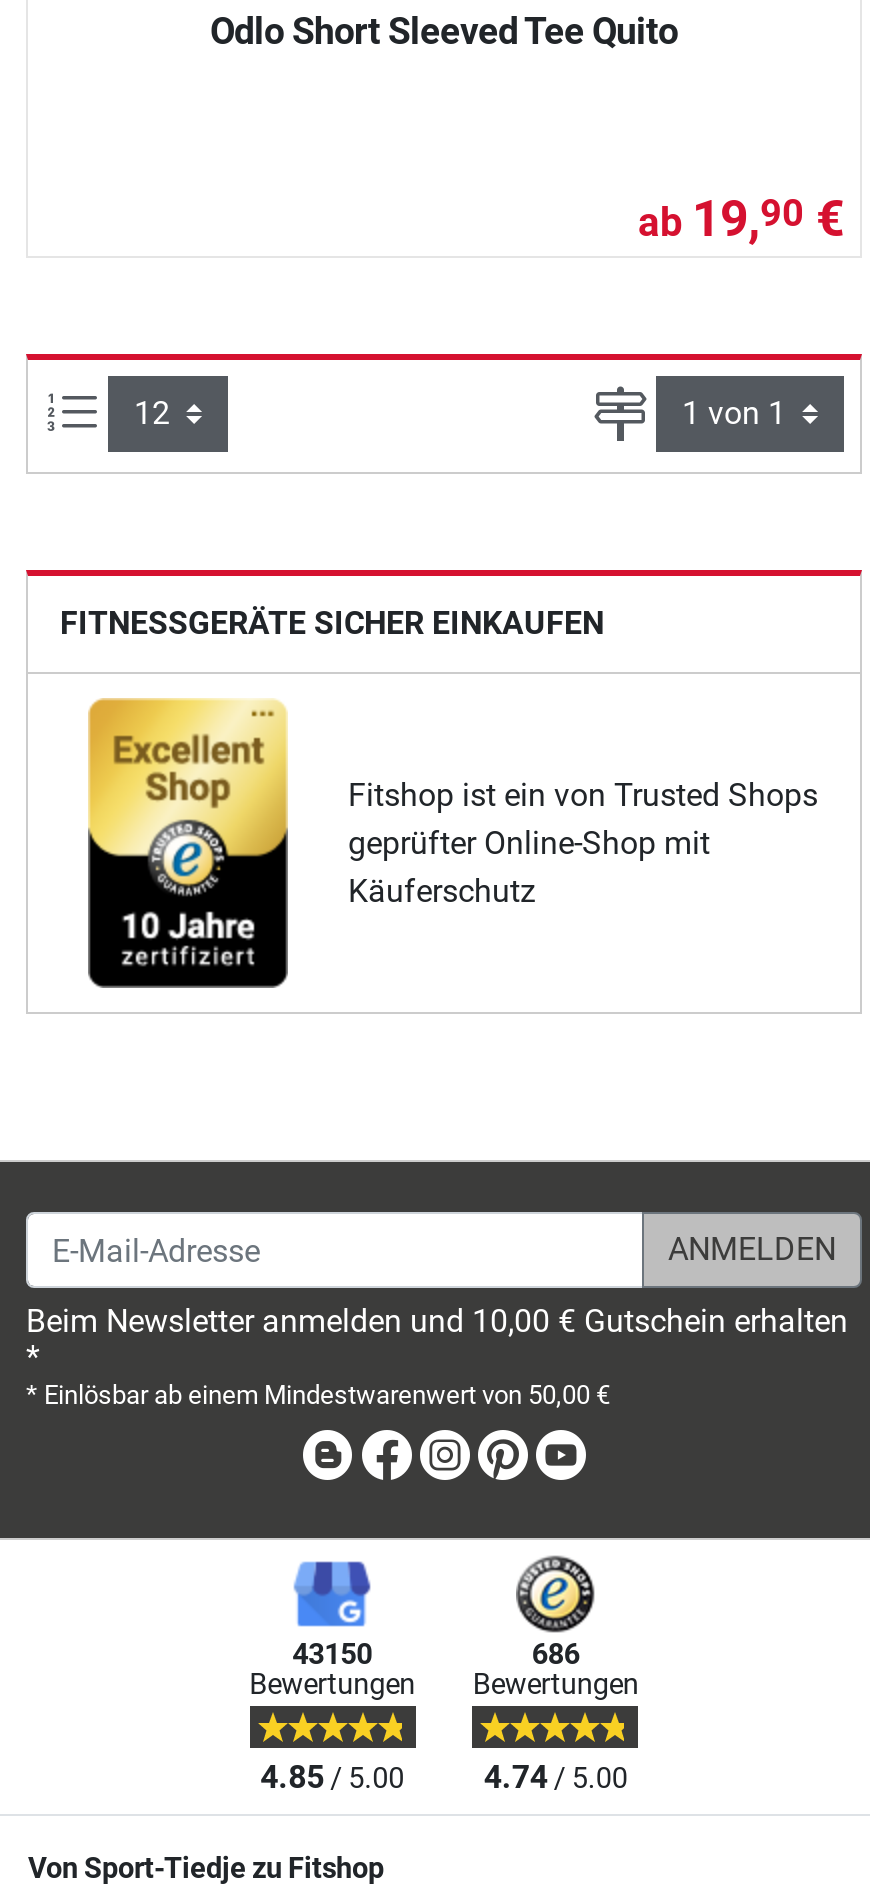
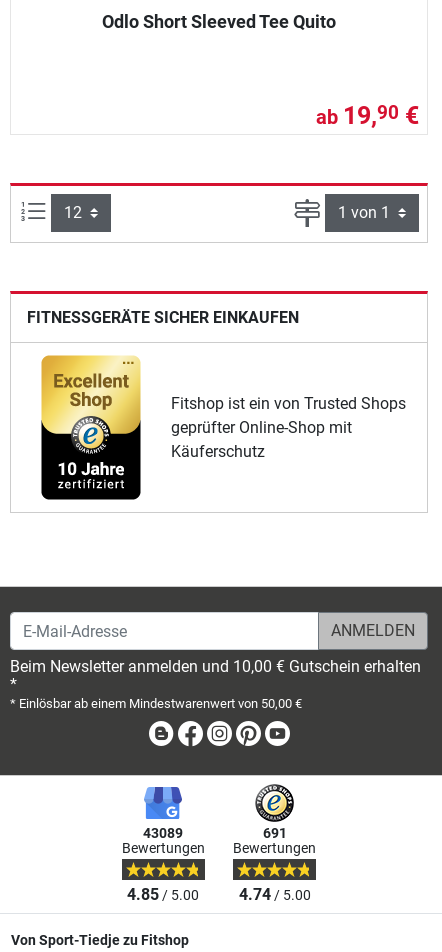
[292,1638,372,1672] 43150 -> [143,825,183,842] 43089
[532,1638,580,1672] 686 -> [263,825,287,842] 691

